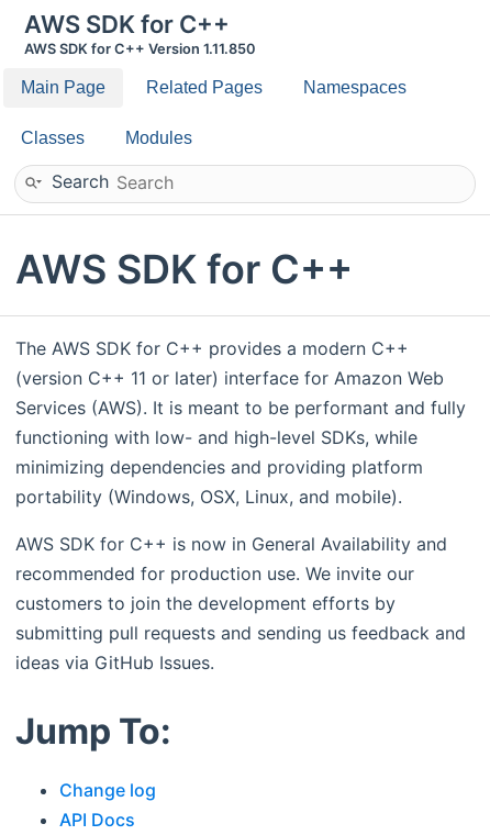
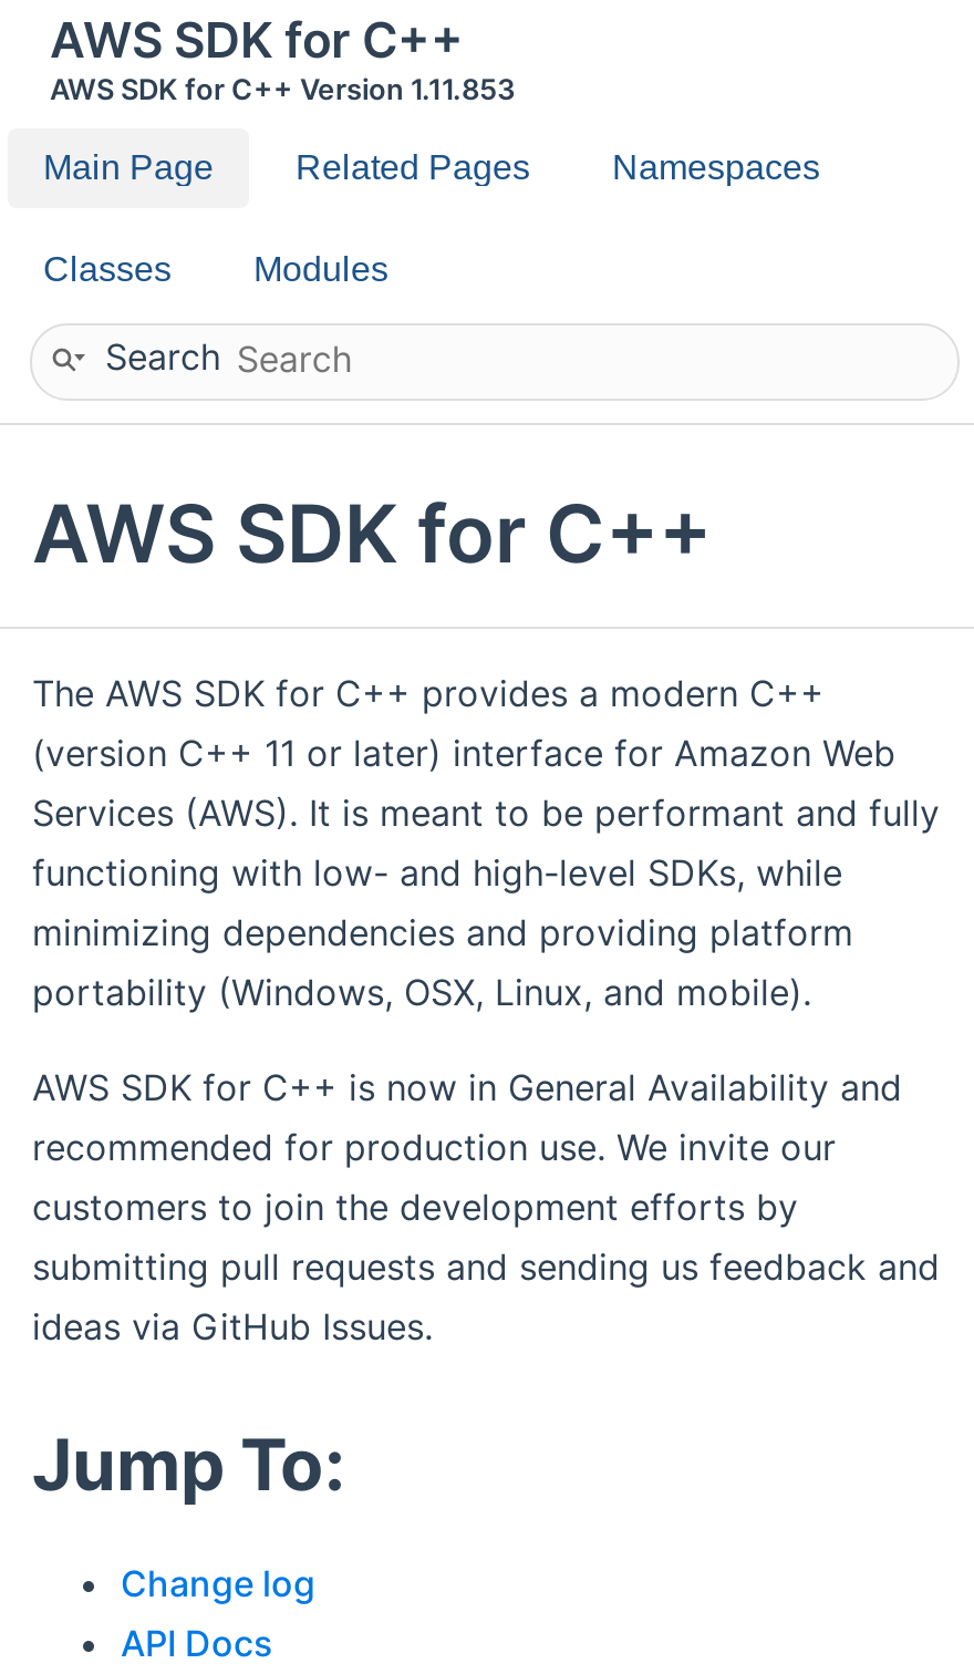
[24,41,256,57] AWS SDK for C++ Version 1.11.850 -> [50,73,515,106] AWS SDK for C++ Version 1.11.853

